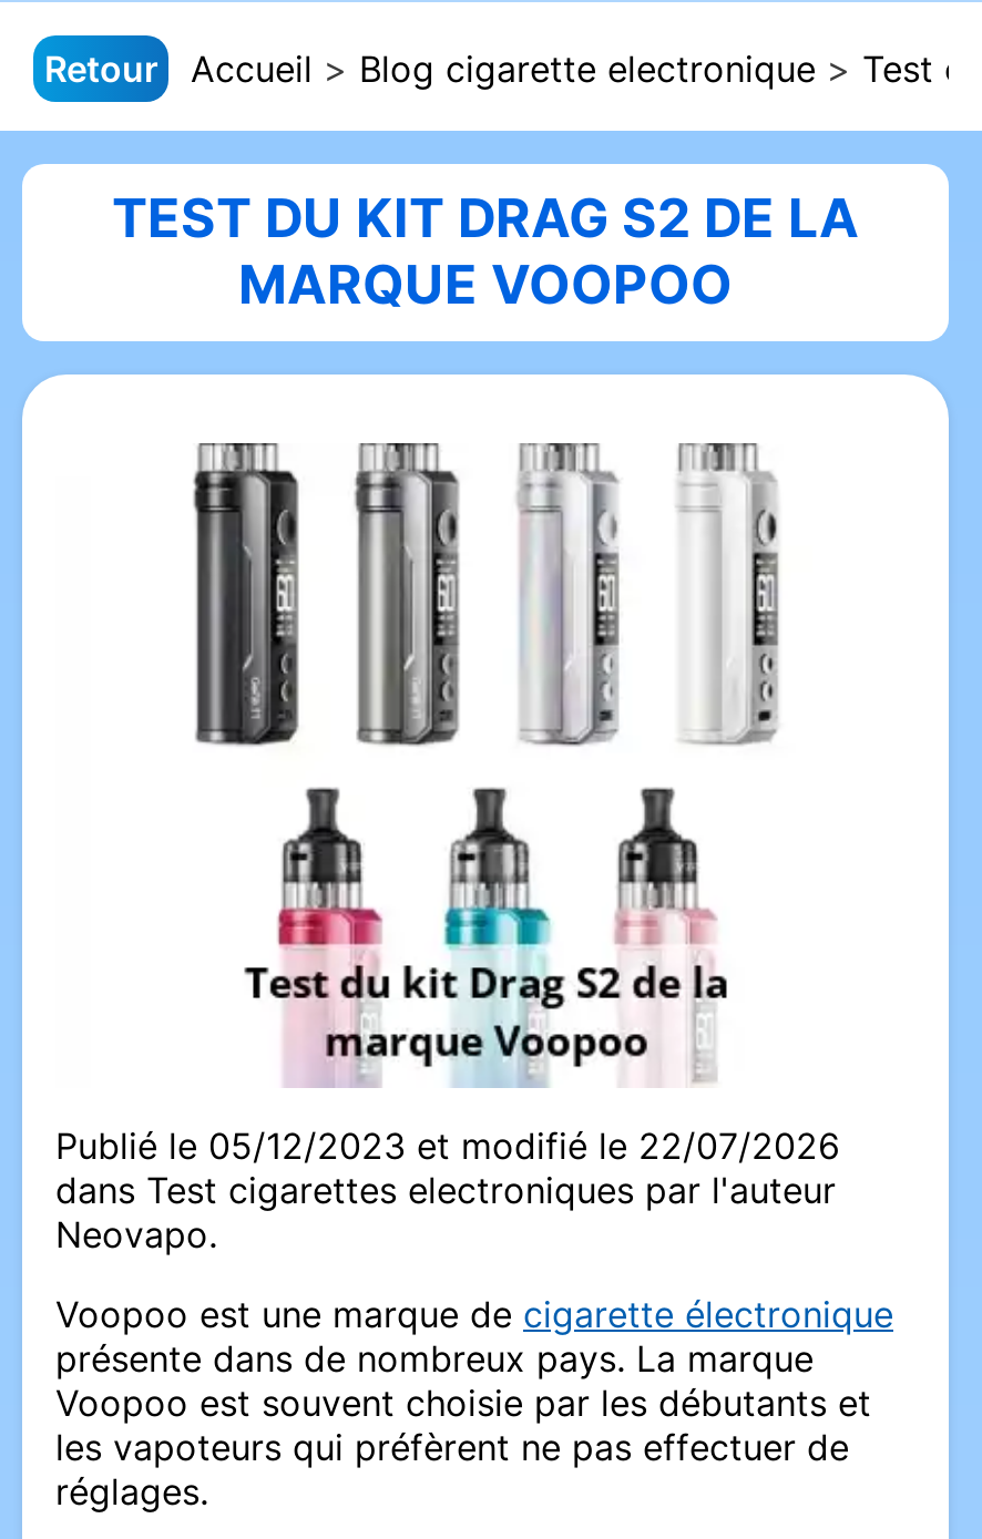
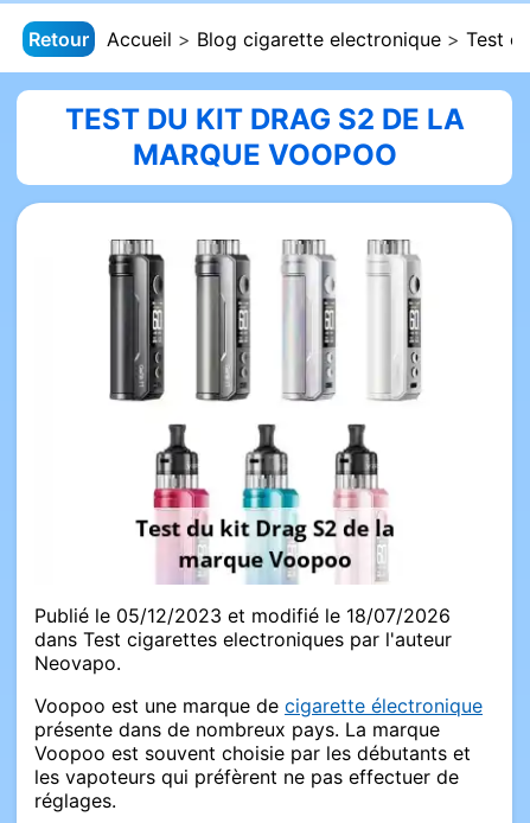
[55,1124,840,1168] Publié le 05/12/2023 et modifié le 22/07/2026 -> [34,604,451,627] Publié le 05/12/2023 et modifié le 18/07/2026

